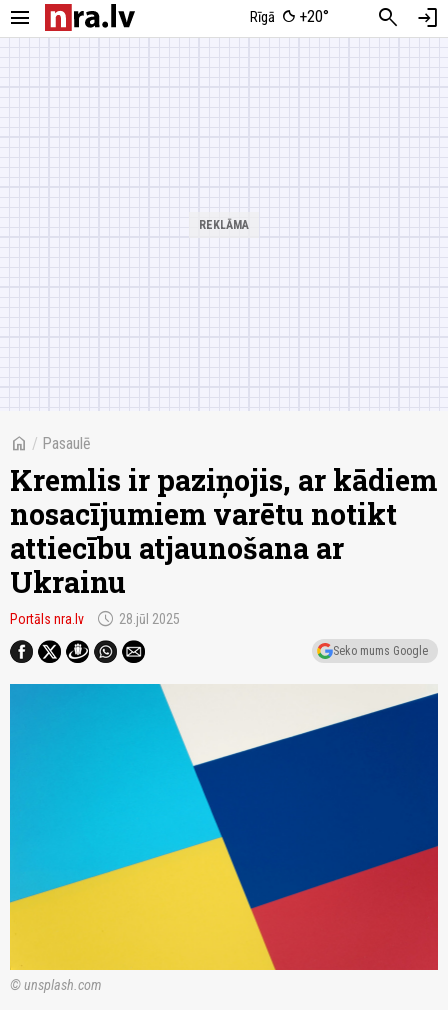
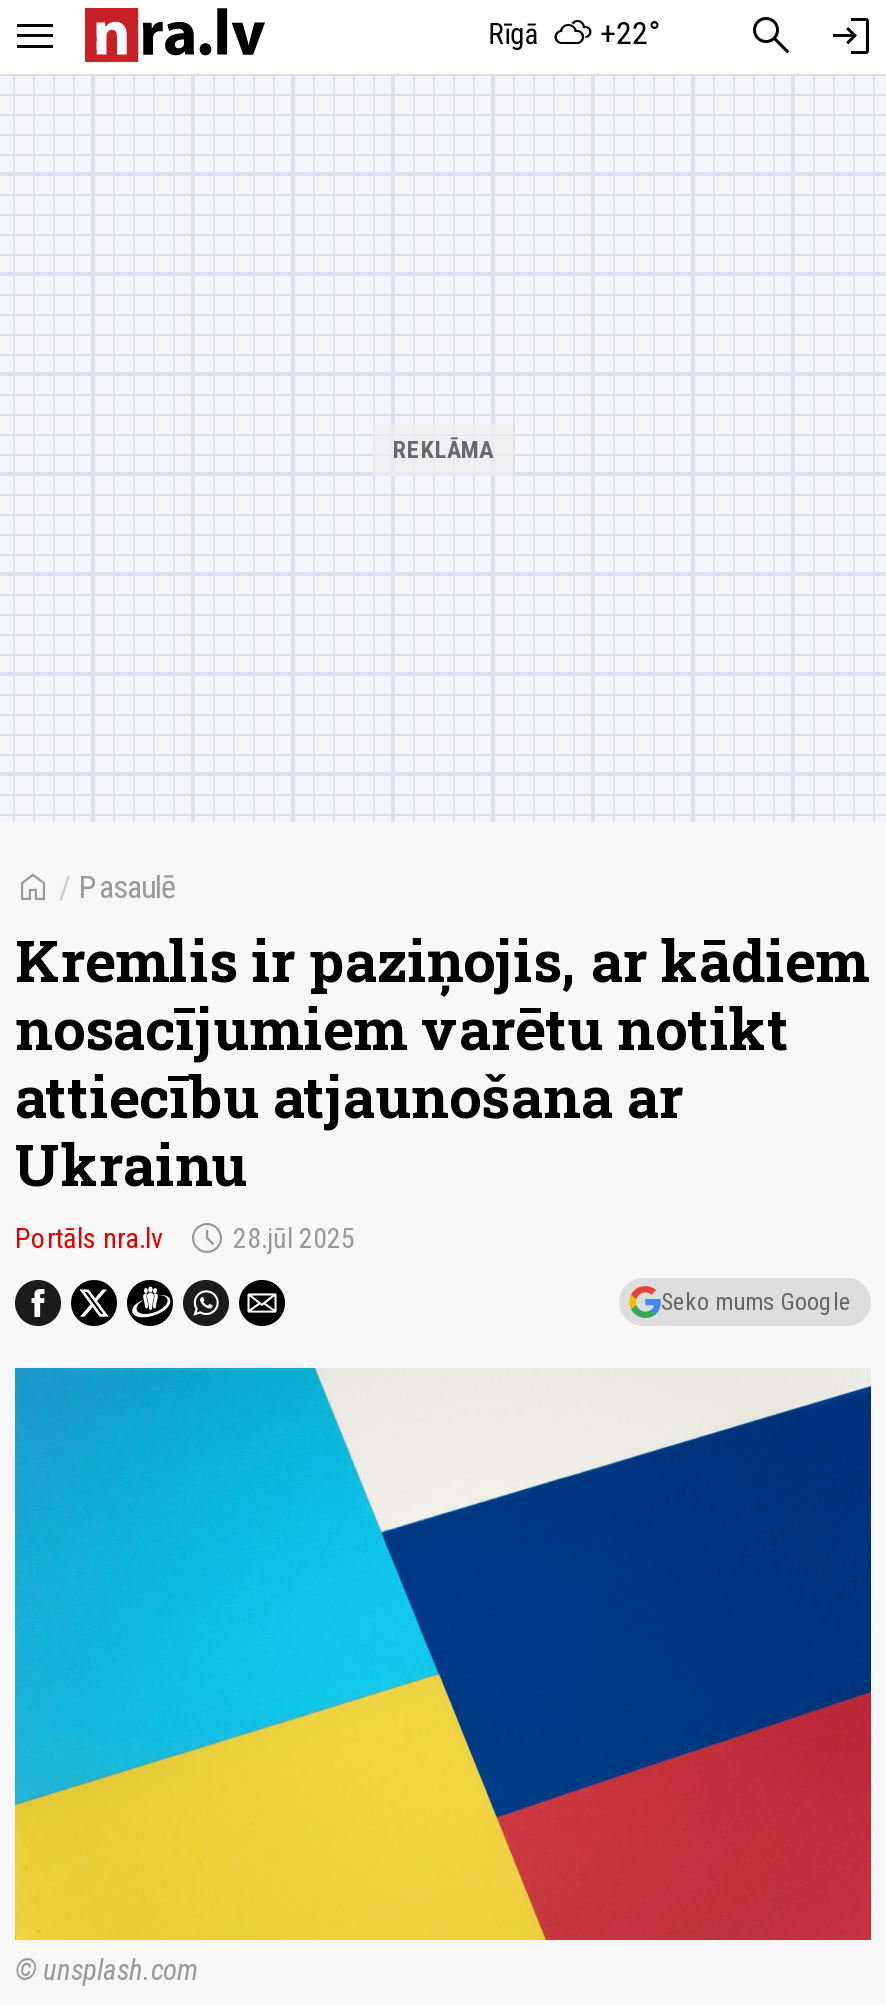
[250,7,329,26] Rīgā +20° -> [489,14,661,52] Rīgā +22°

